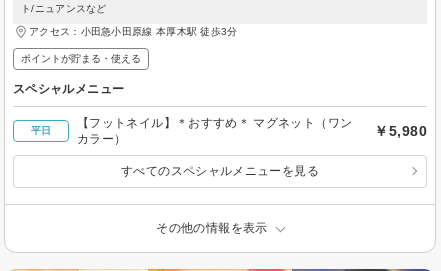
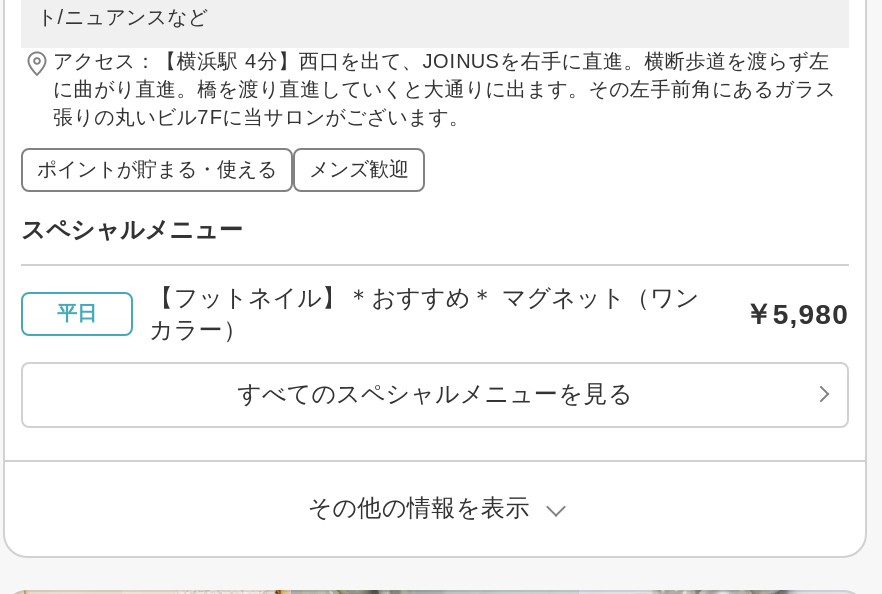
[29,25,238,36] アクセス：小田急小田原線 本厚木駅 徒歩3分 -> [53,49,836,127] アクセス：【横浜駅 4分】西口を出て、JOINUSを右手に直進。横断歩道を渡らず左 | に曲がり直進。橋を渡り直進していくと大通りに出ます。その左手前角にあるガラス | 張りの丸いビル7Fに当サロンがございます。
none -> [309,157,409,179] メンズ歓迎

